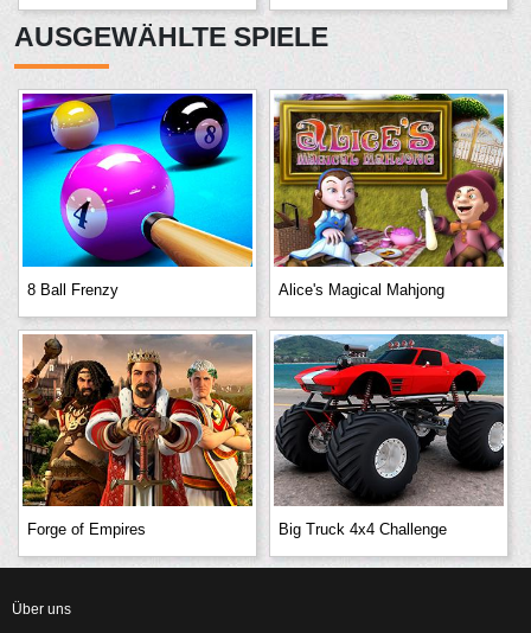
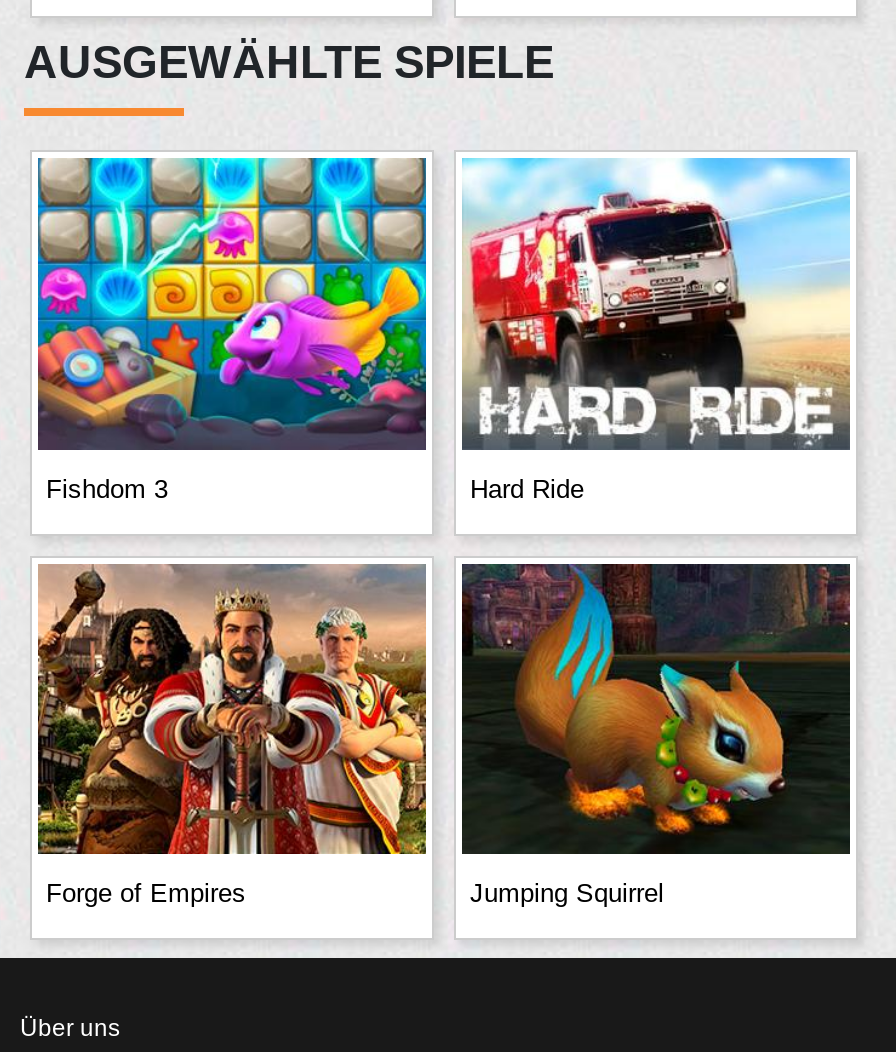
[21,92,444,298] [image] | 8 Ball Frenzy | Alice's Magical Mahjong -> [36,156,584,503] [image] | Fishdom 3 | Hard Ride
[273,92,505,268] [image] -> [460,156,850,452] [image]
[273,333,505,538] [image] | Big Truck 4x4 Challenge -> [460,562,852,908] [image] | Jumping Squirrel

